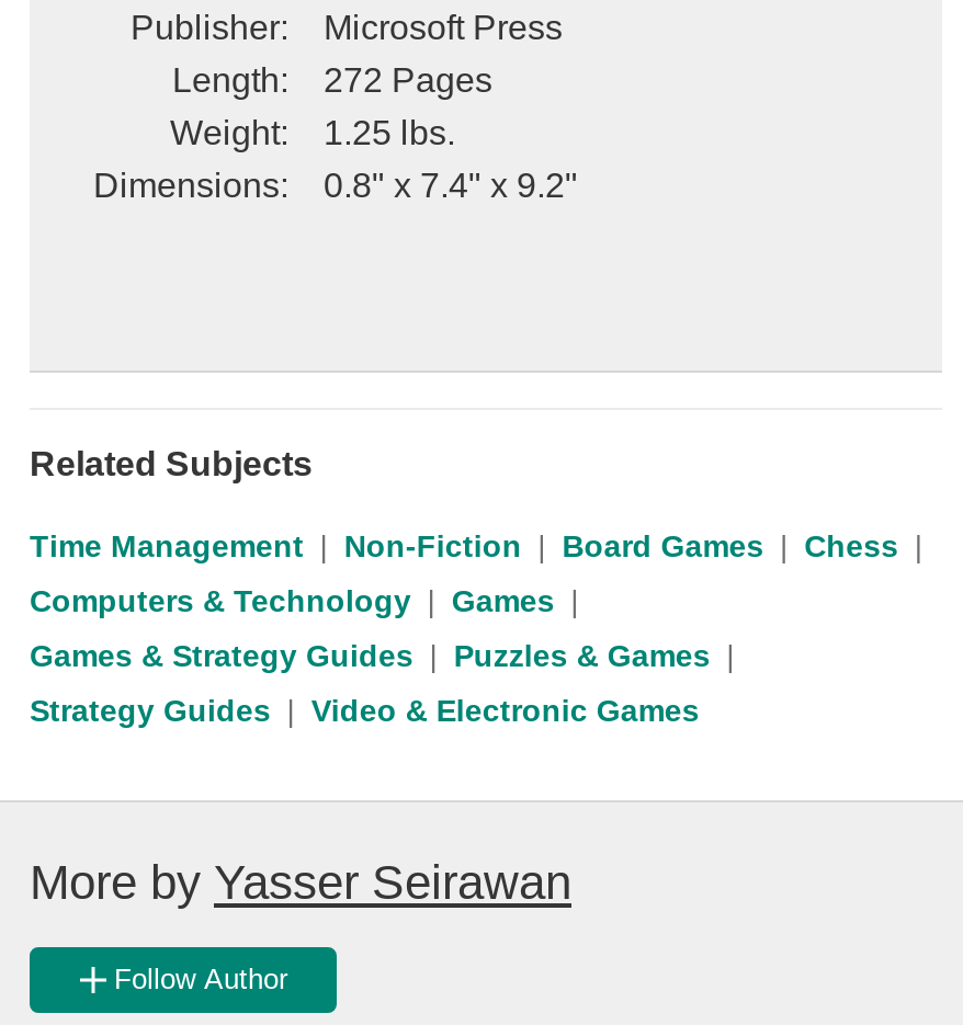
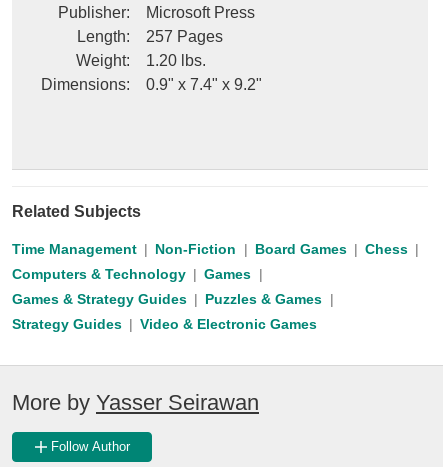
[172,62,492,99] Length: 272 Pages -> [77,28,223,45] Length: 257 Pages
[170,115,455,152] Weight: 1.25 lbs. -> [76,52,206,69] Weight: 1.20 lbs.
[93,167,578,205] Dimensions: 0.8" x 7.4" x 9.2" -> [41,76,262,93] Dimensions: 0.9" x 7.4" x 9.2"

